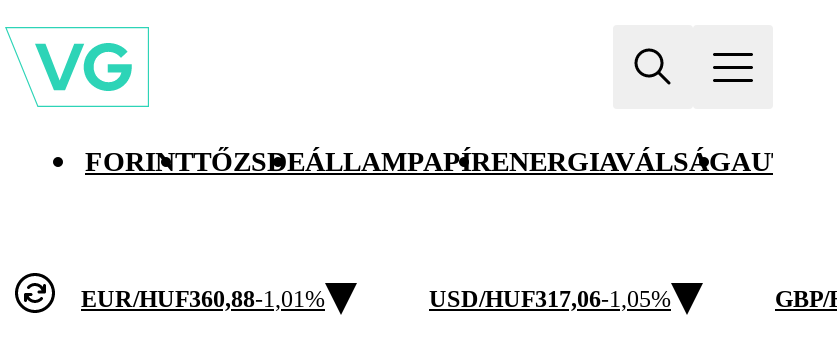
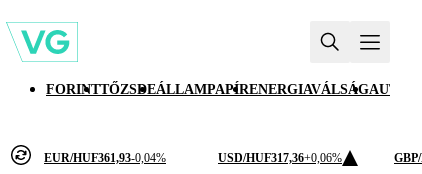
[81,284,325,312] EUR/HUF360,88-1,01% -> [44,150,166,164] EUR/HUF361,93-0,04%
[429,284,671,312] USD/HUF317,06-1,05% -> [218,150,342,164] USD/HUF317,36+0,06%

